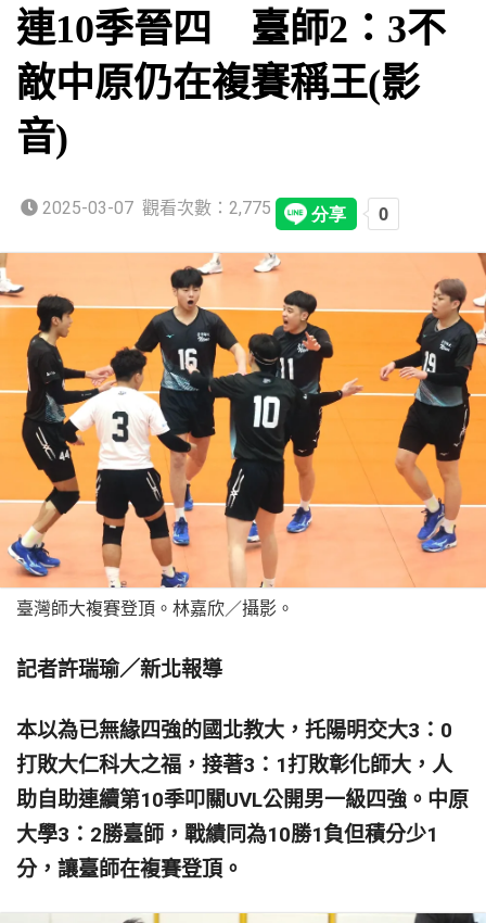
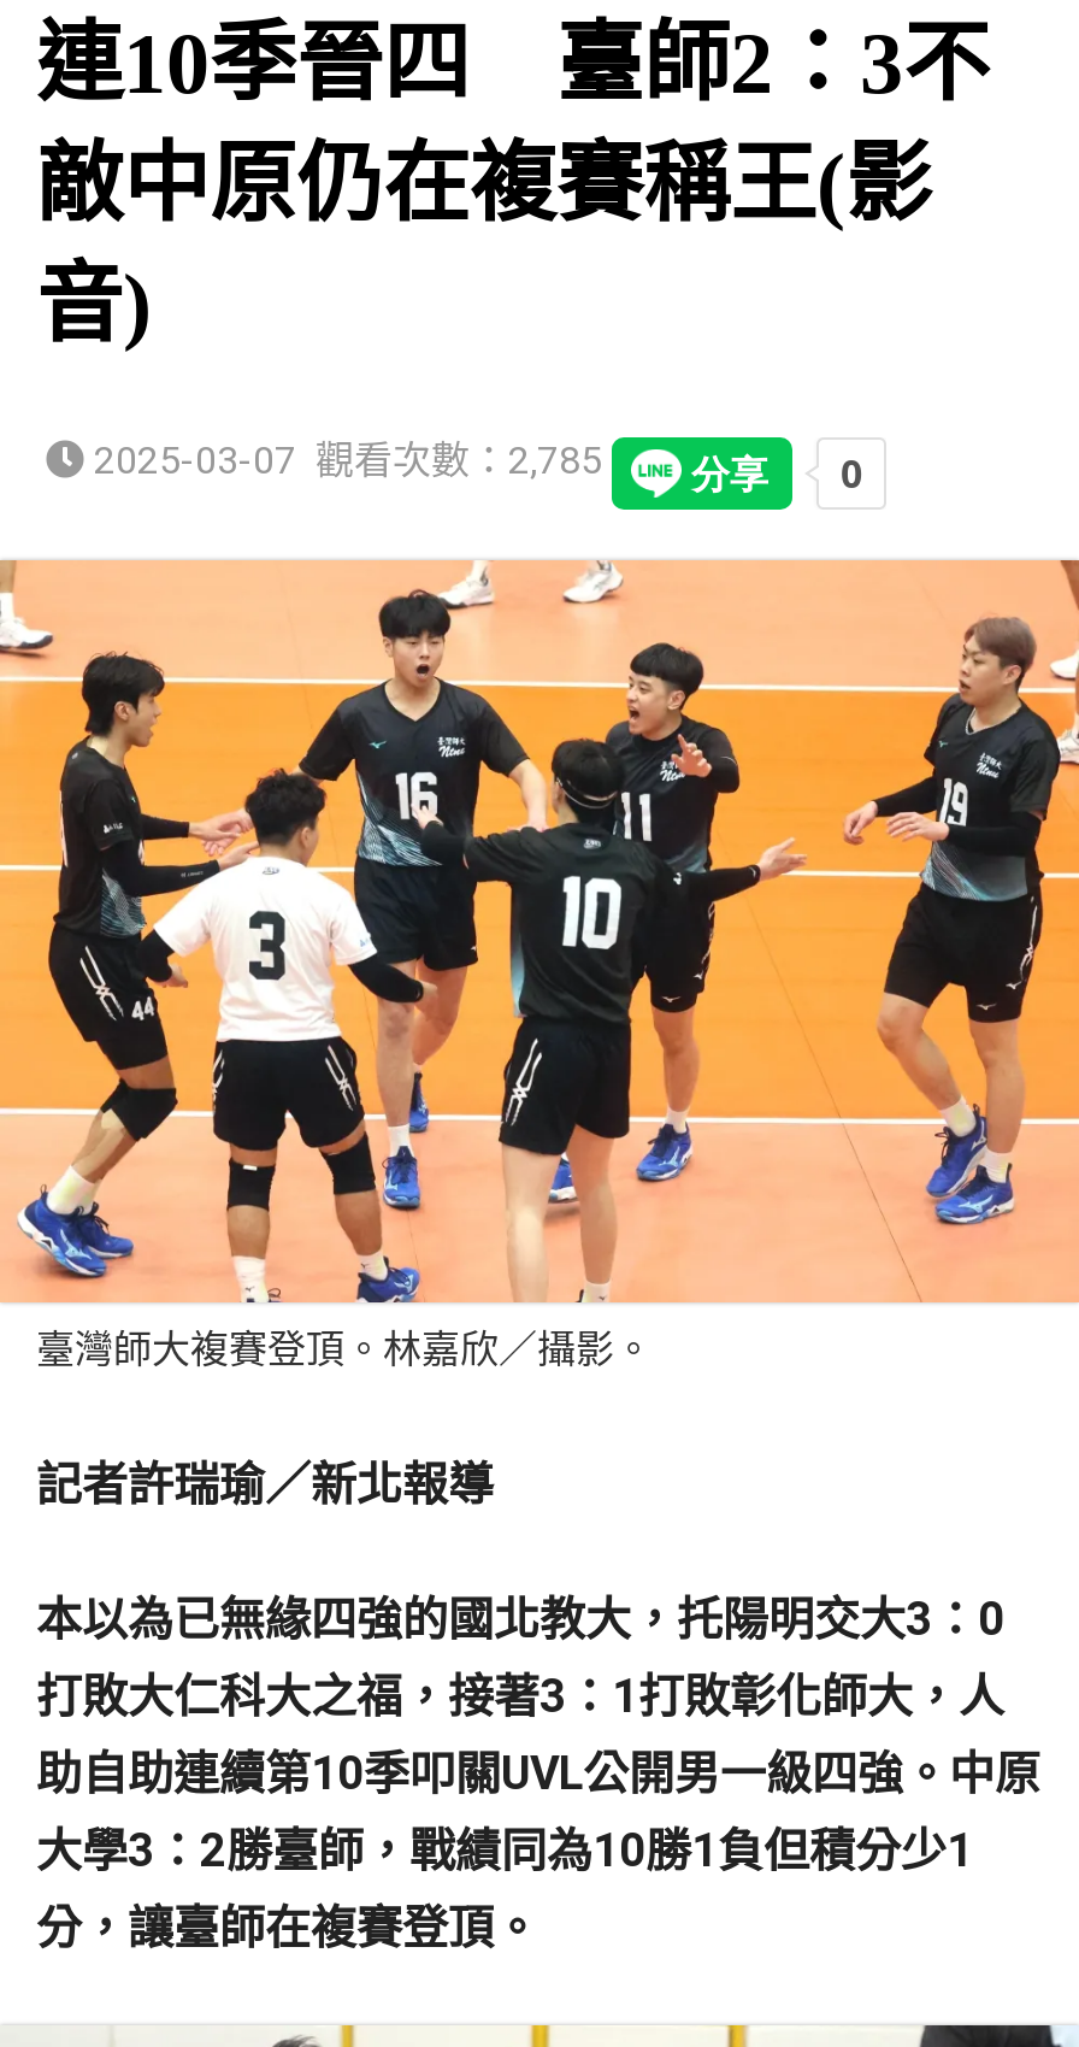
[38,198,271,218] 2025-03-07 觀看次數：2,775 -> [84,437,602,483] 2025-03-07 觀看次數：2,785

